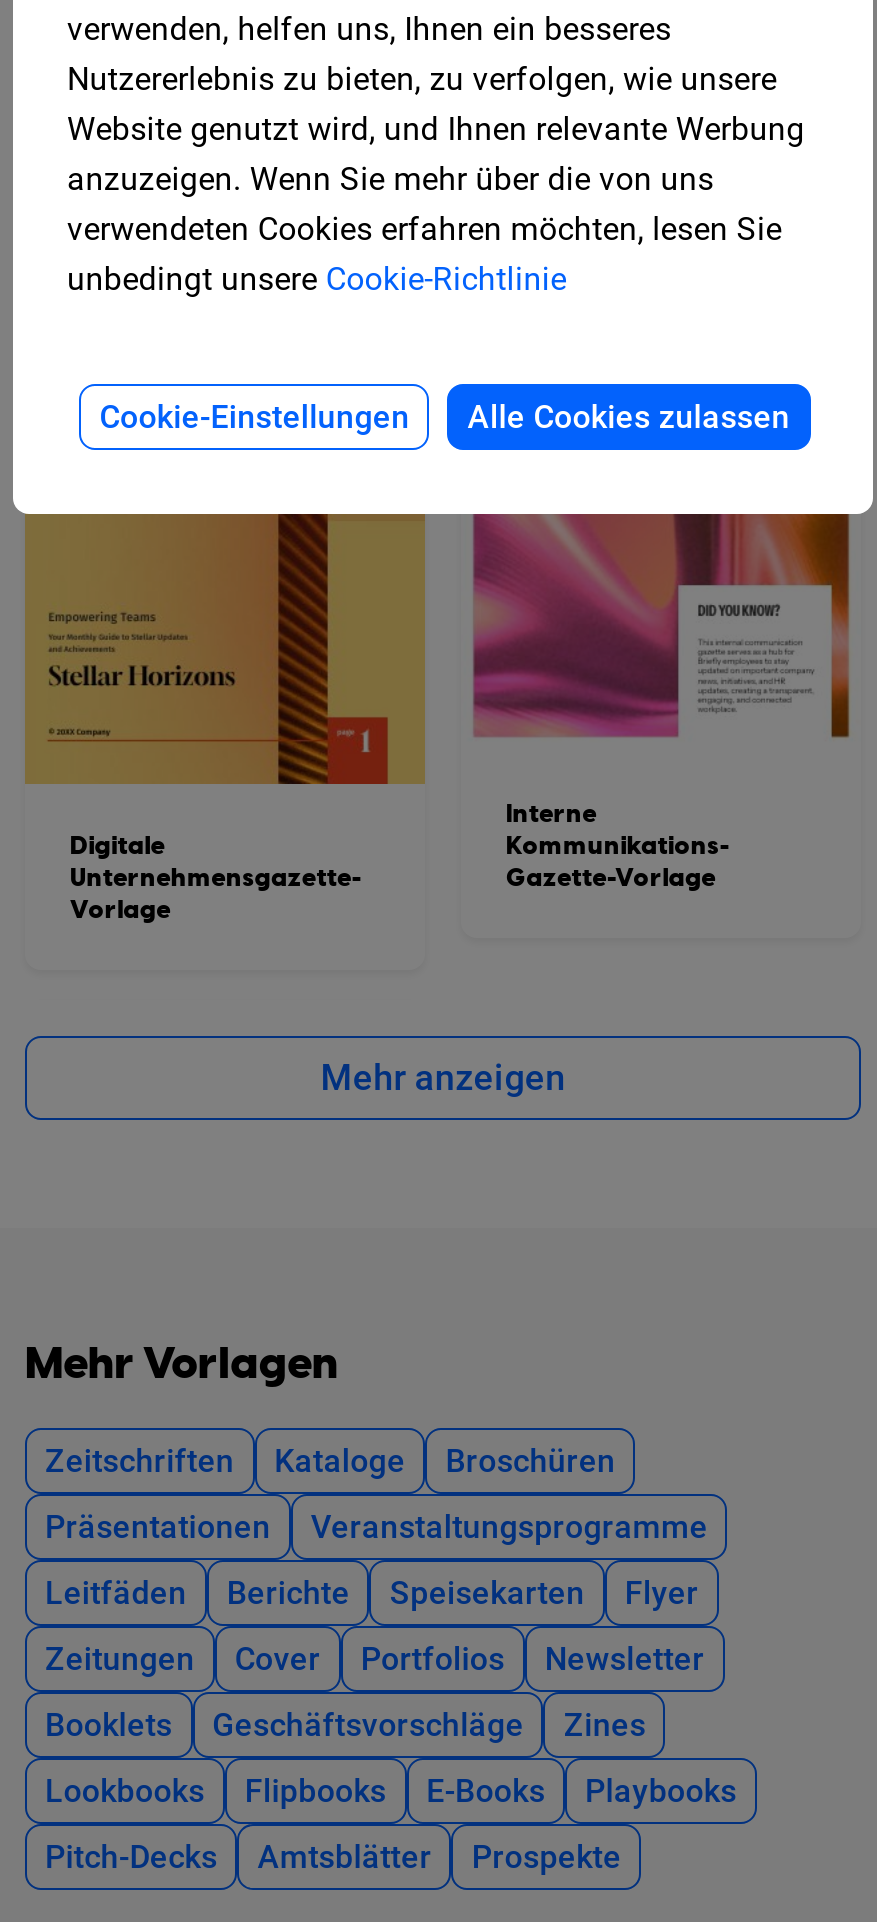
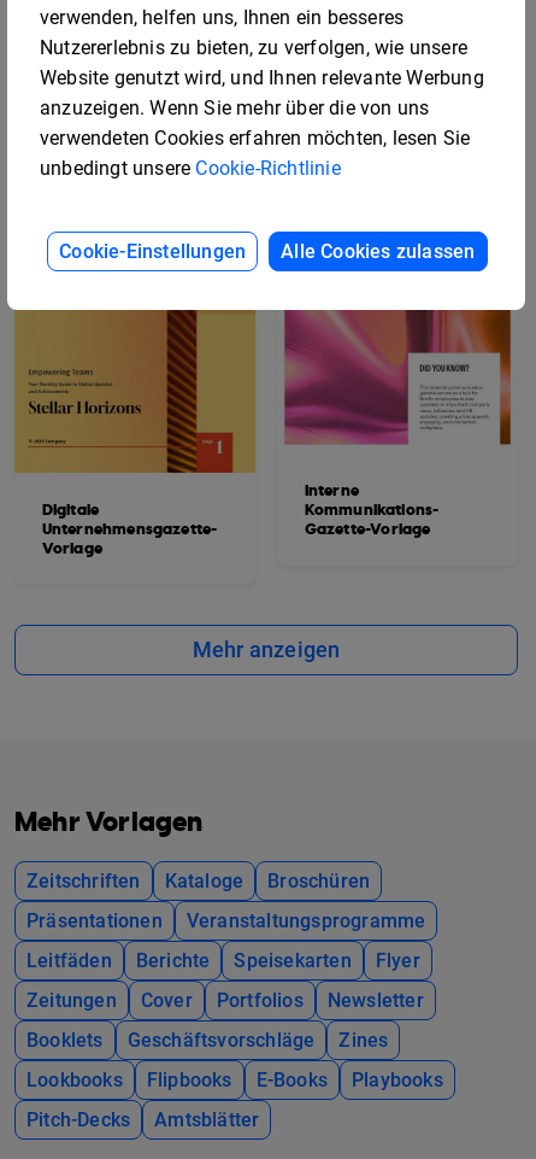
[472,1837,621,1875] Prospekte -> none

